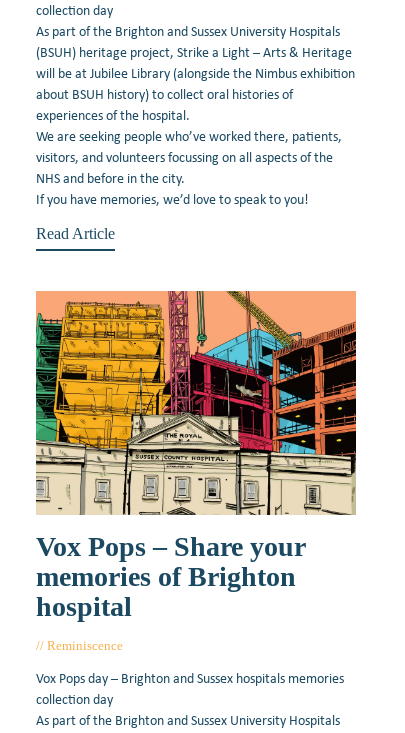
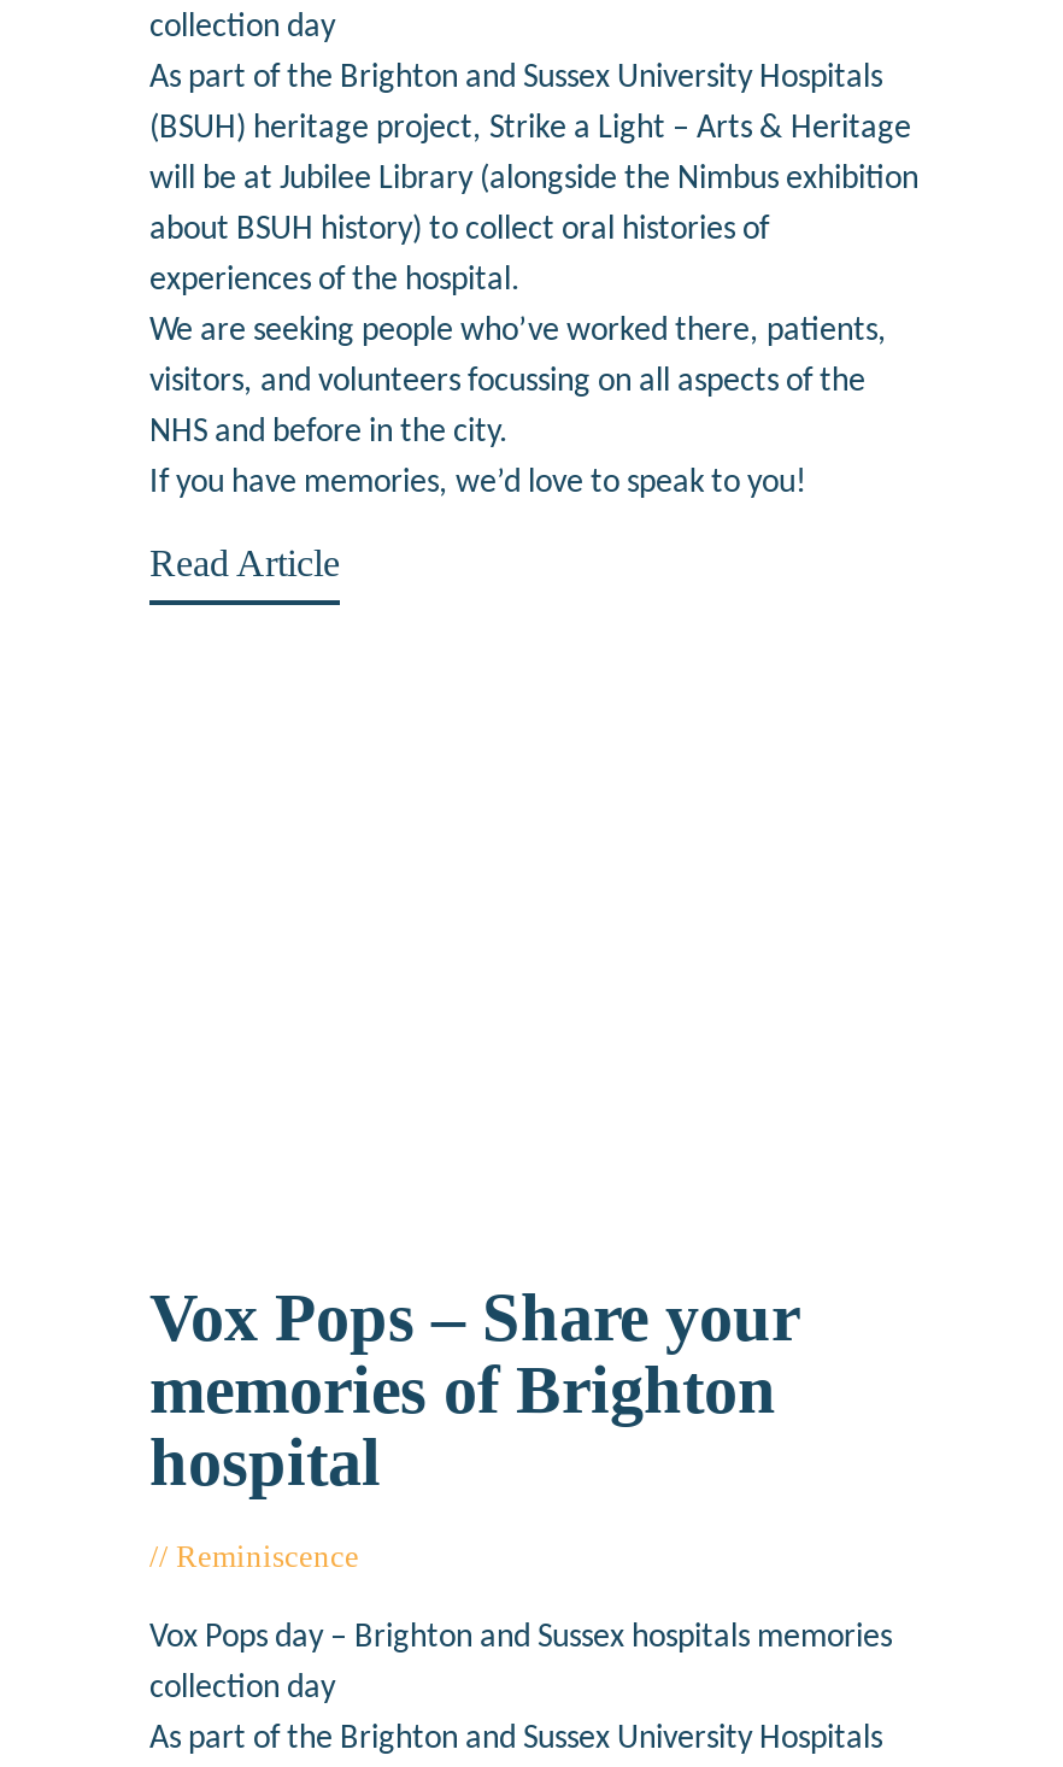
[35,290,357,516] [image] -> none

